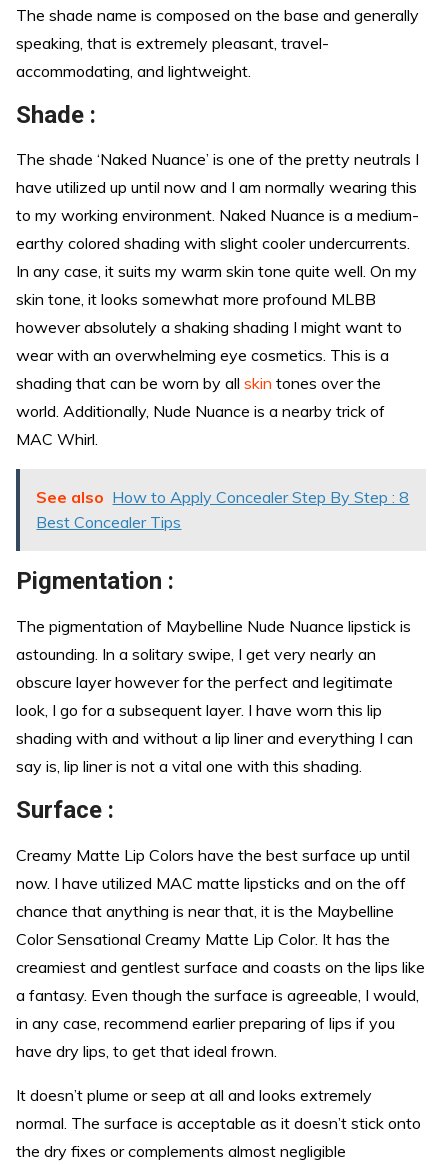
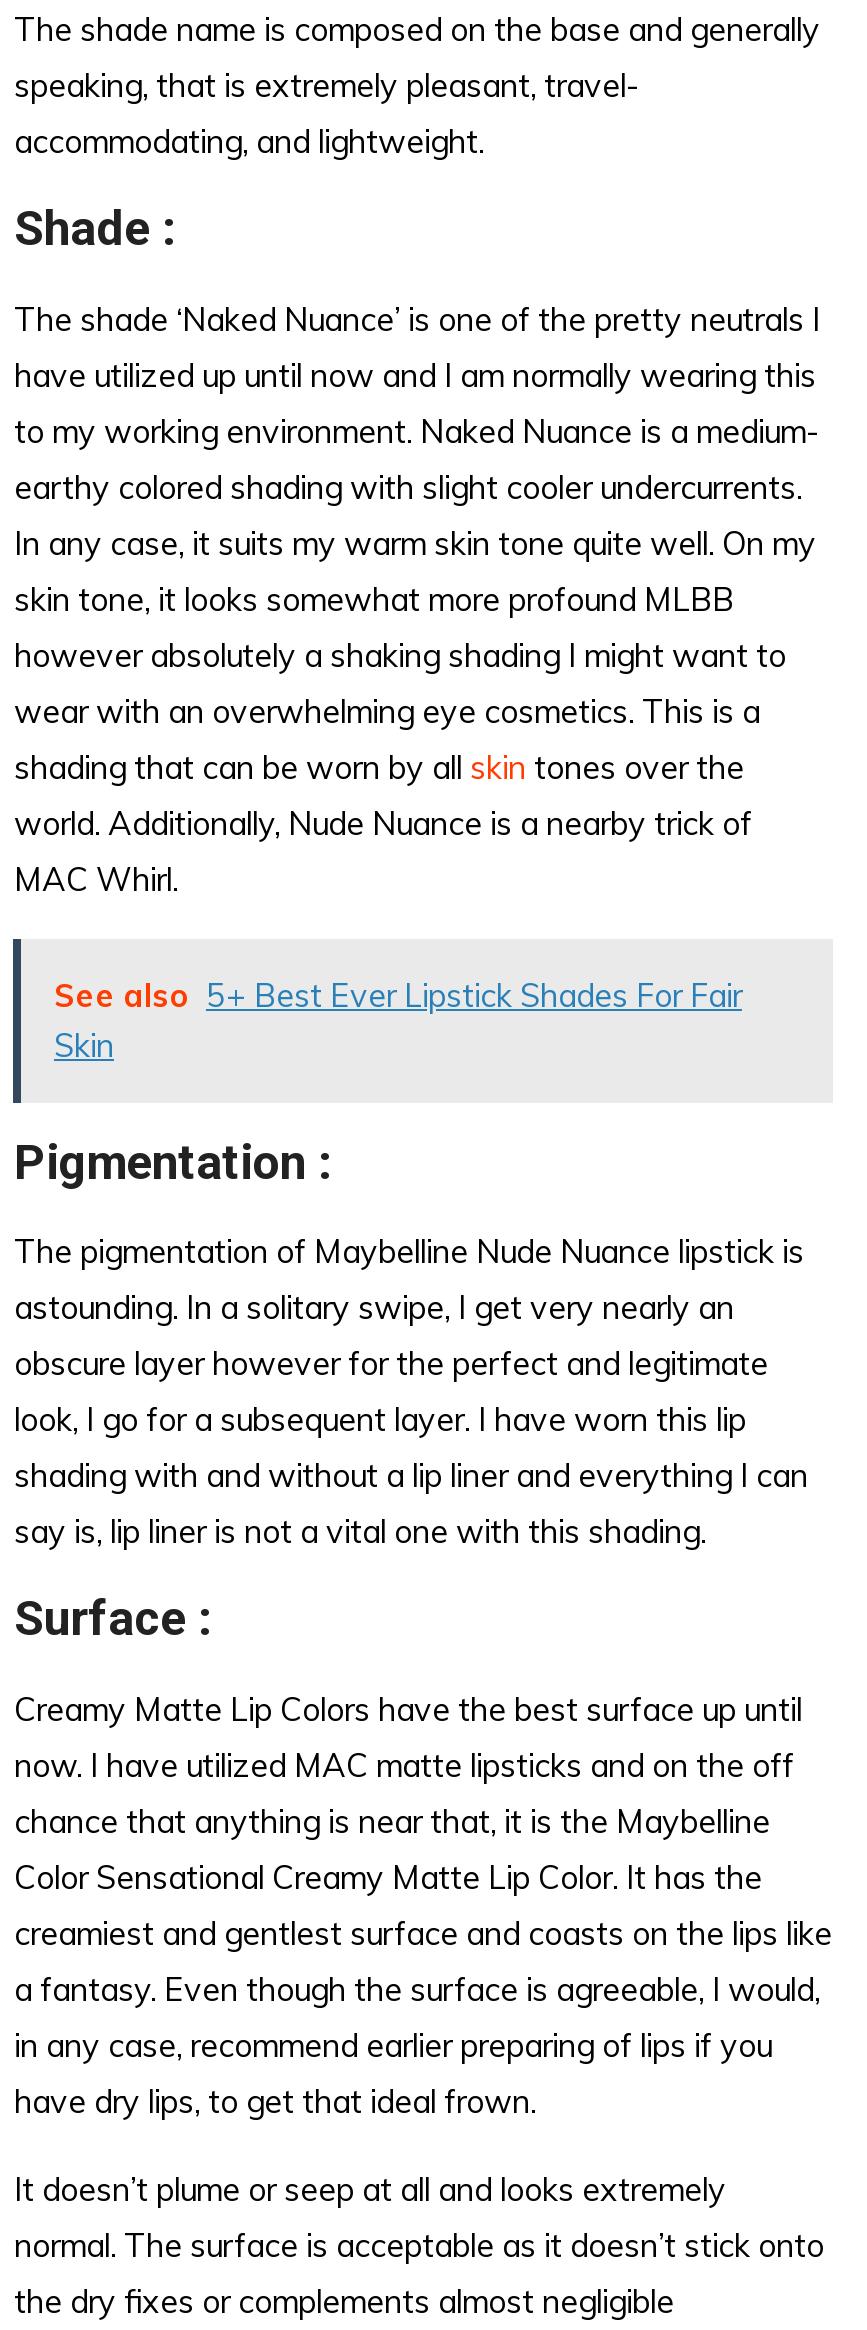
[36,487,409,532] See also How to Apply Concealer Step By Step : 8 | Best Concealer Tips -> [54,975,742,1065] See also 5+ Best Ever Lipstick Shades For Fair | Skin

